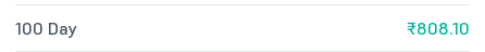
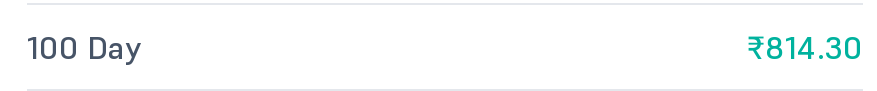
[407,17,470,39] ₹808.10 -> [747,27,863,67] ₹814.30

